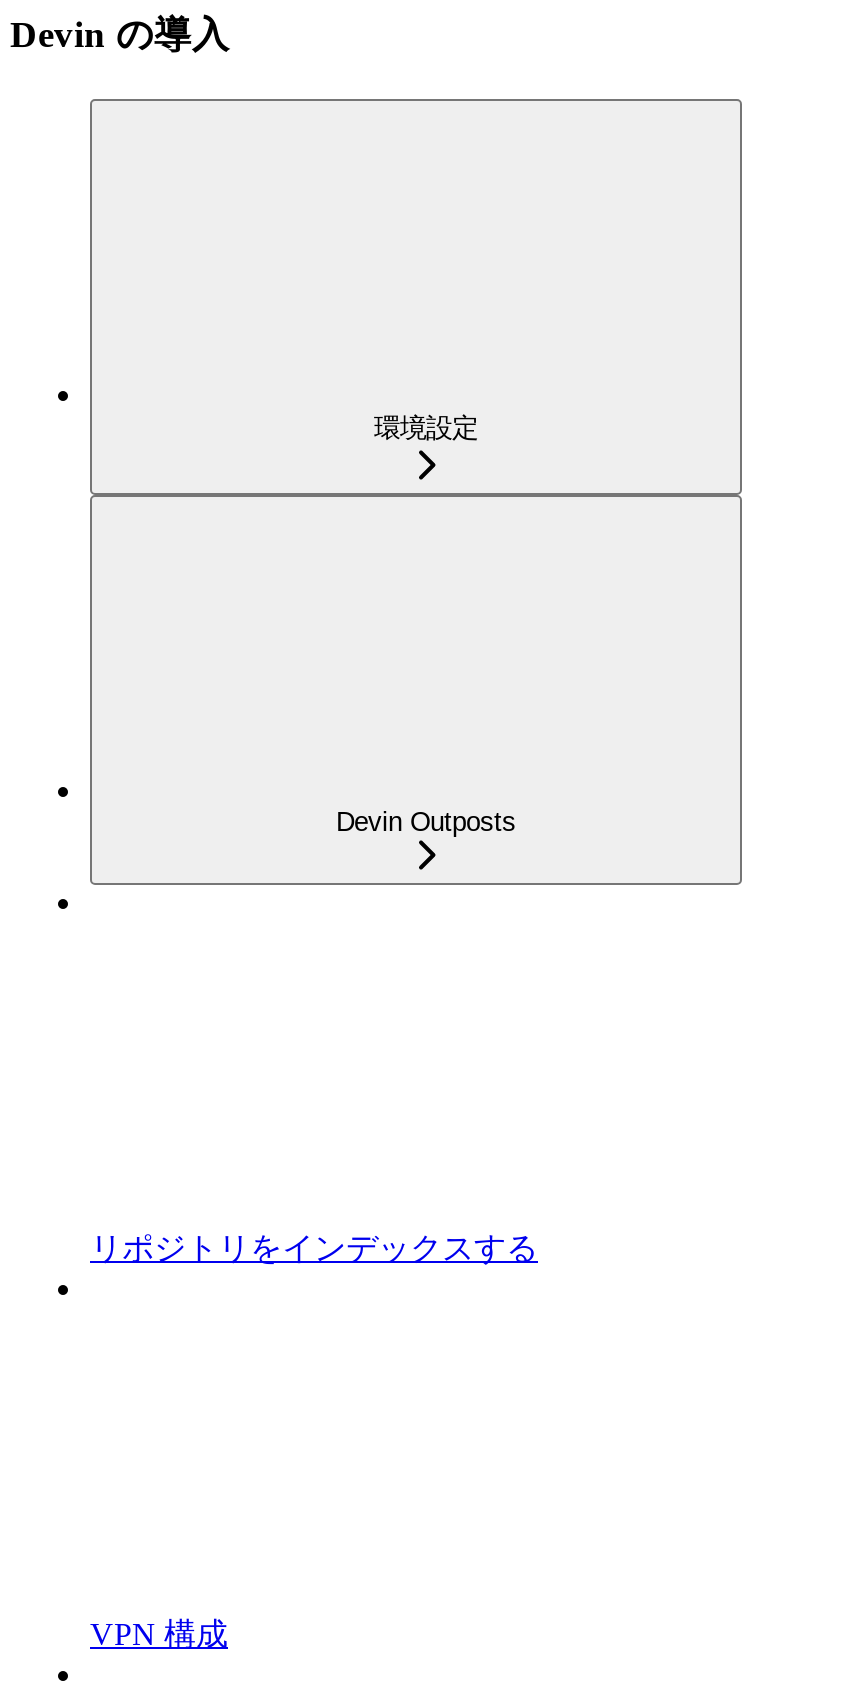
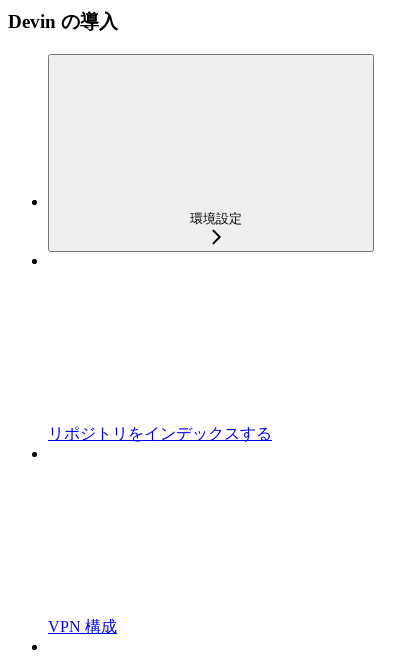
[336,807,516,837] Devin Outposts -> none

